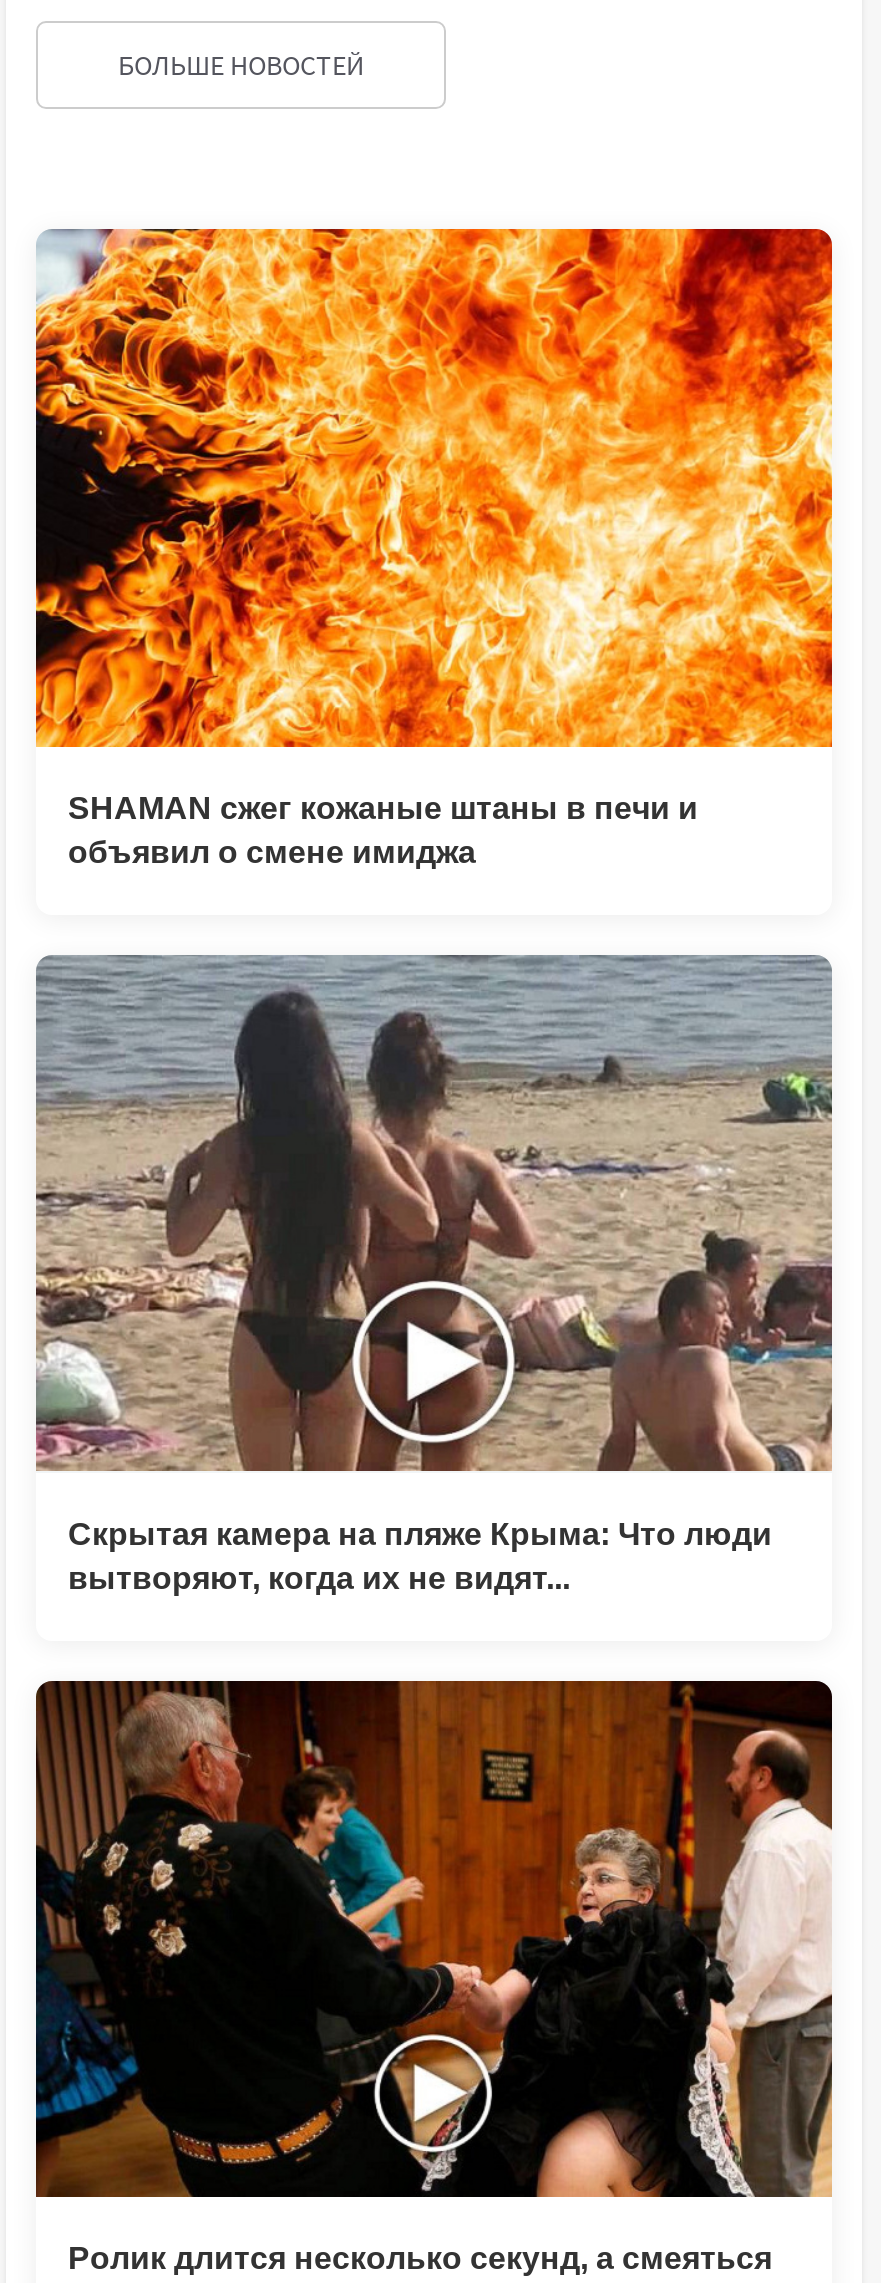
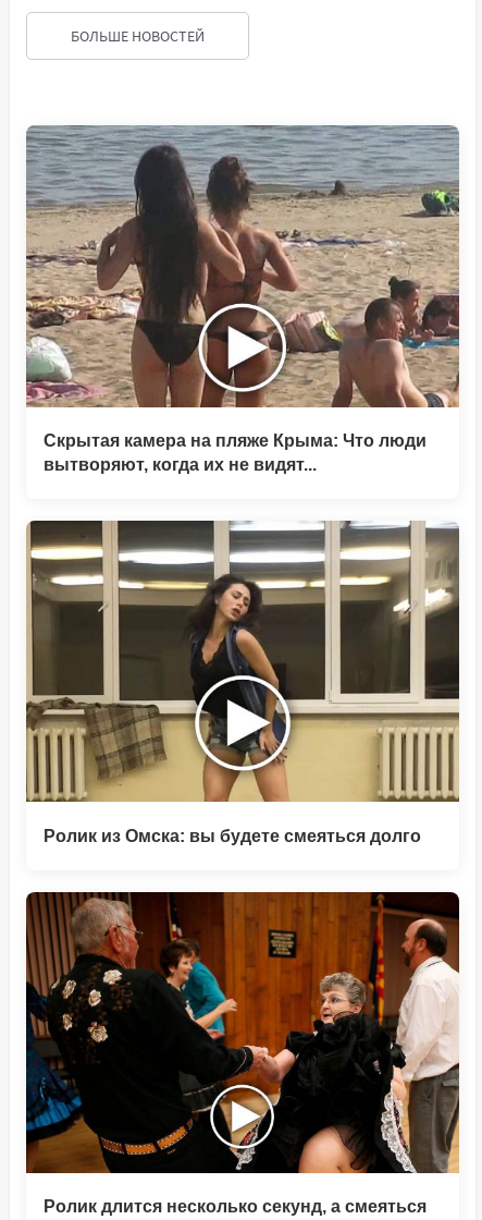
[34,227,834,869] [image] | SHAMAN сжег кожаные штаны в печи и | объявил о смене имиджа -> none
moved [32,953,836,1594] -> [24,124,461,474]: [image] | Скрытая камера на пляже Крыма: Что люди | вытворяют, когда их не видят...
none -> [26,520,459,845] [image] | Ролик из Омска: вы будете смеяться долго

